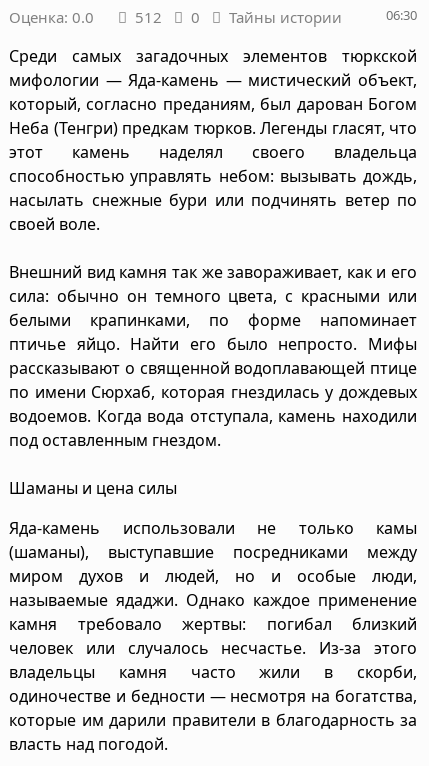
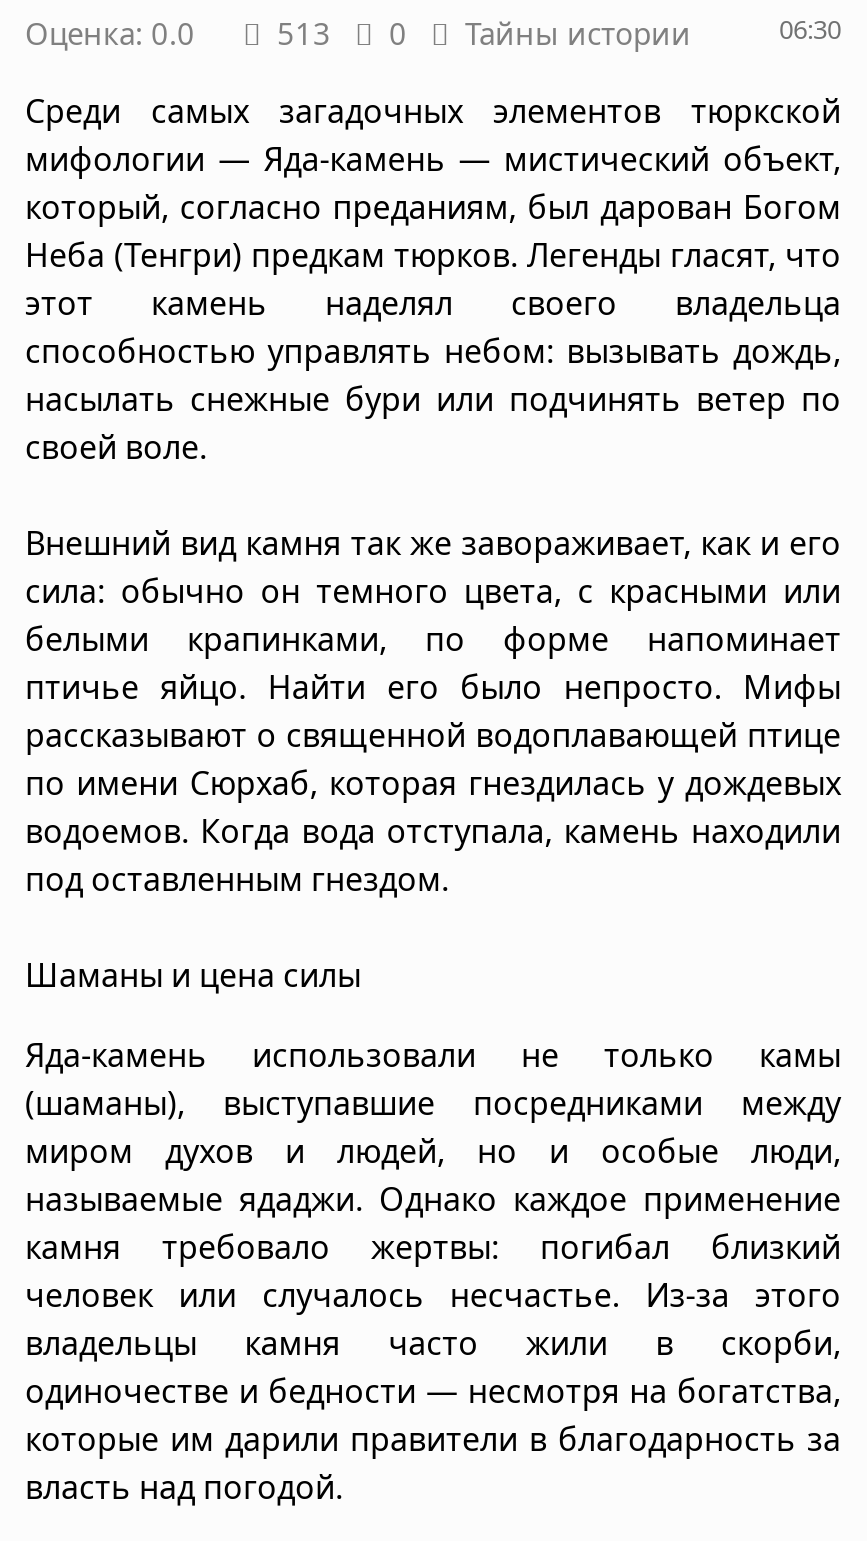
[9,7,342,27] Оценка: 0.0 512 0 Тайны истории -> [25,13,691,53] Оценка: 0.0 513 0 Тайны истории

